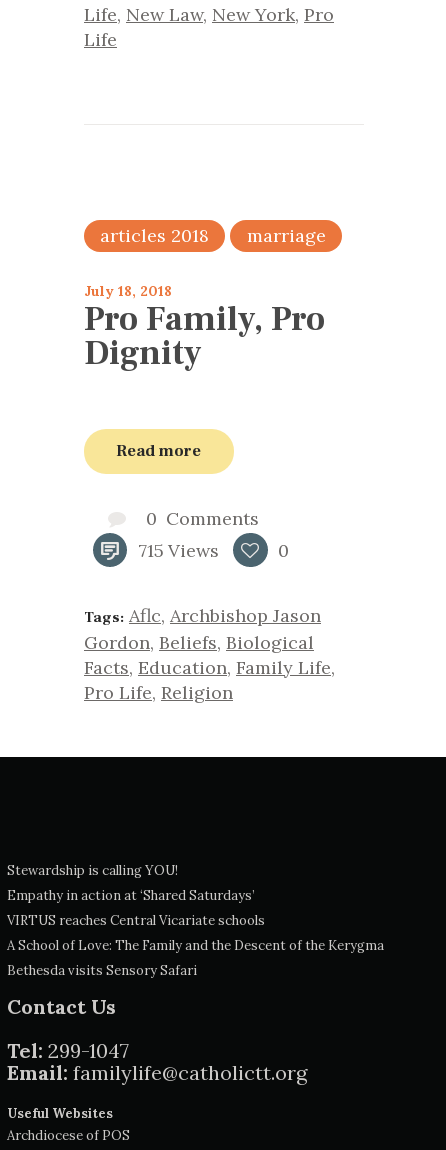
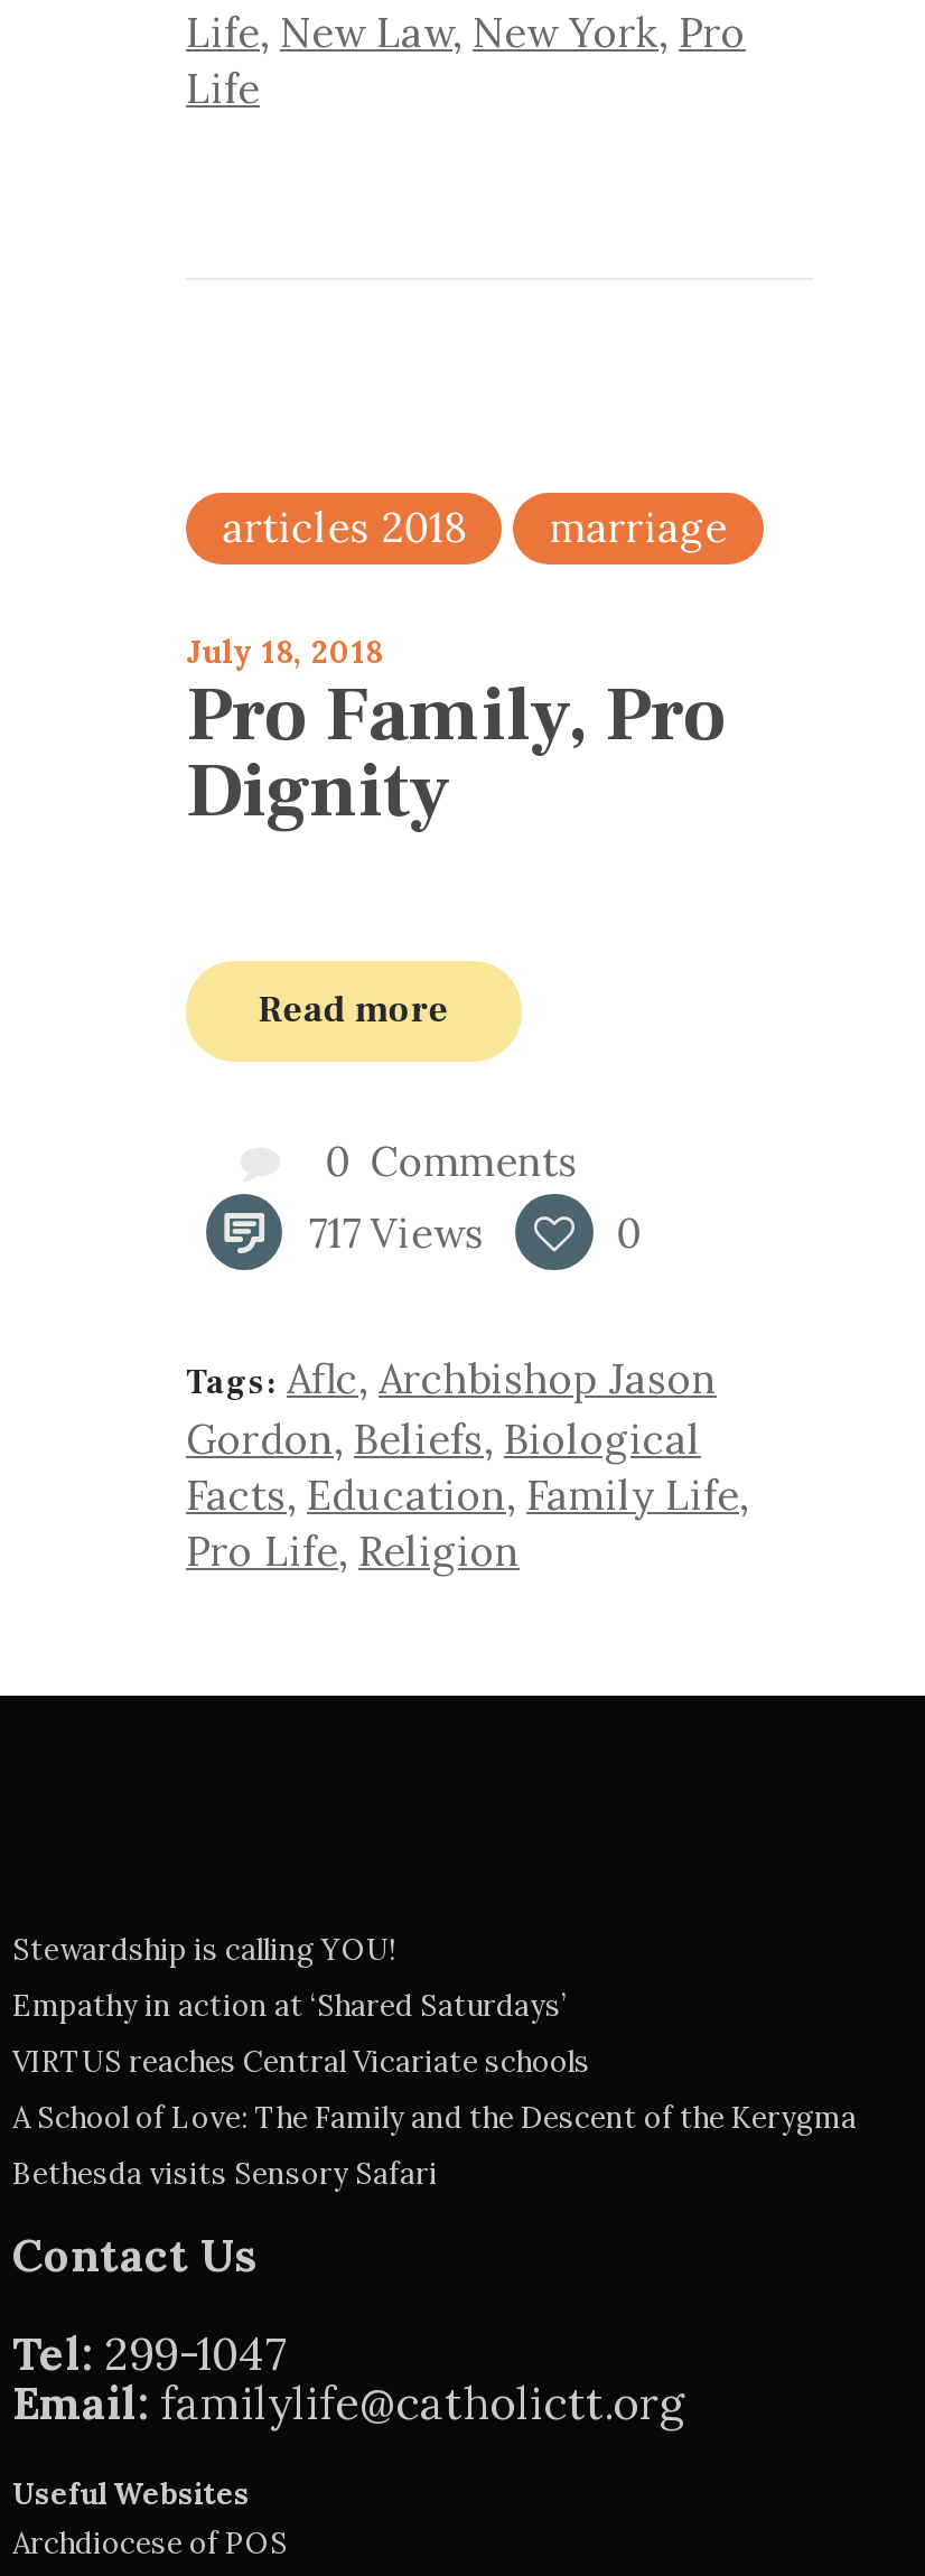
[139,539,219,562] 715 Views -> [309,1207,485,1259] 717 Views

